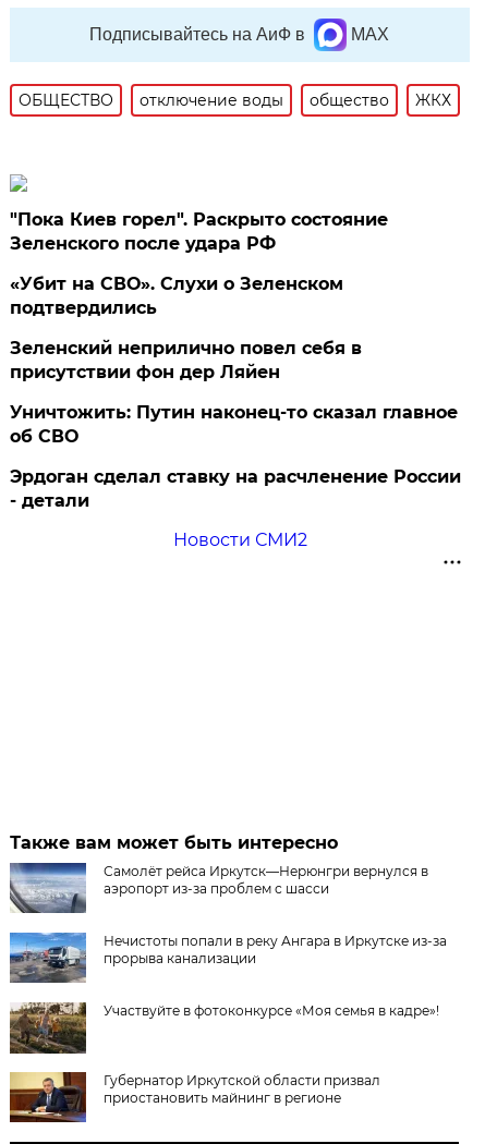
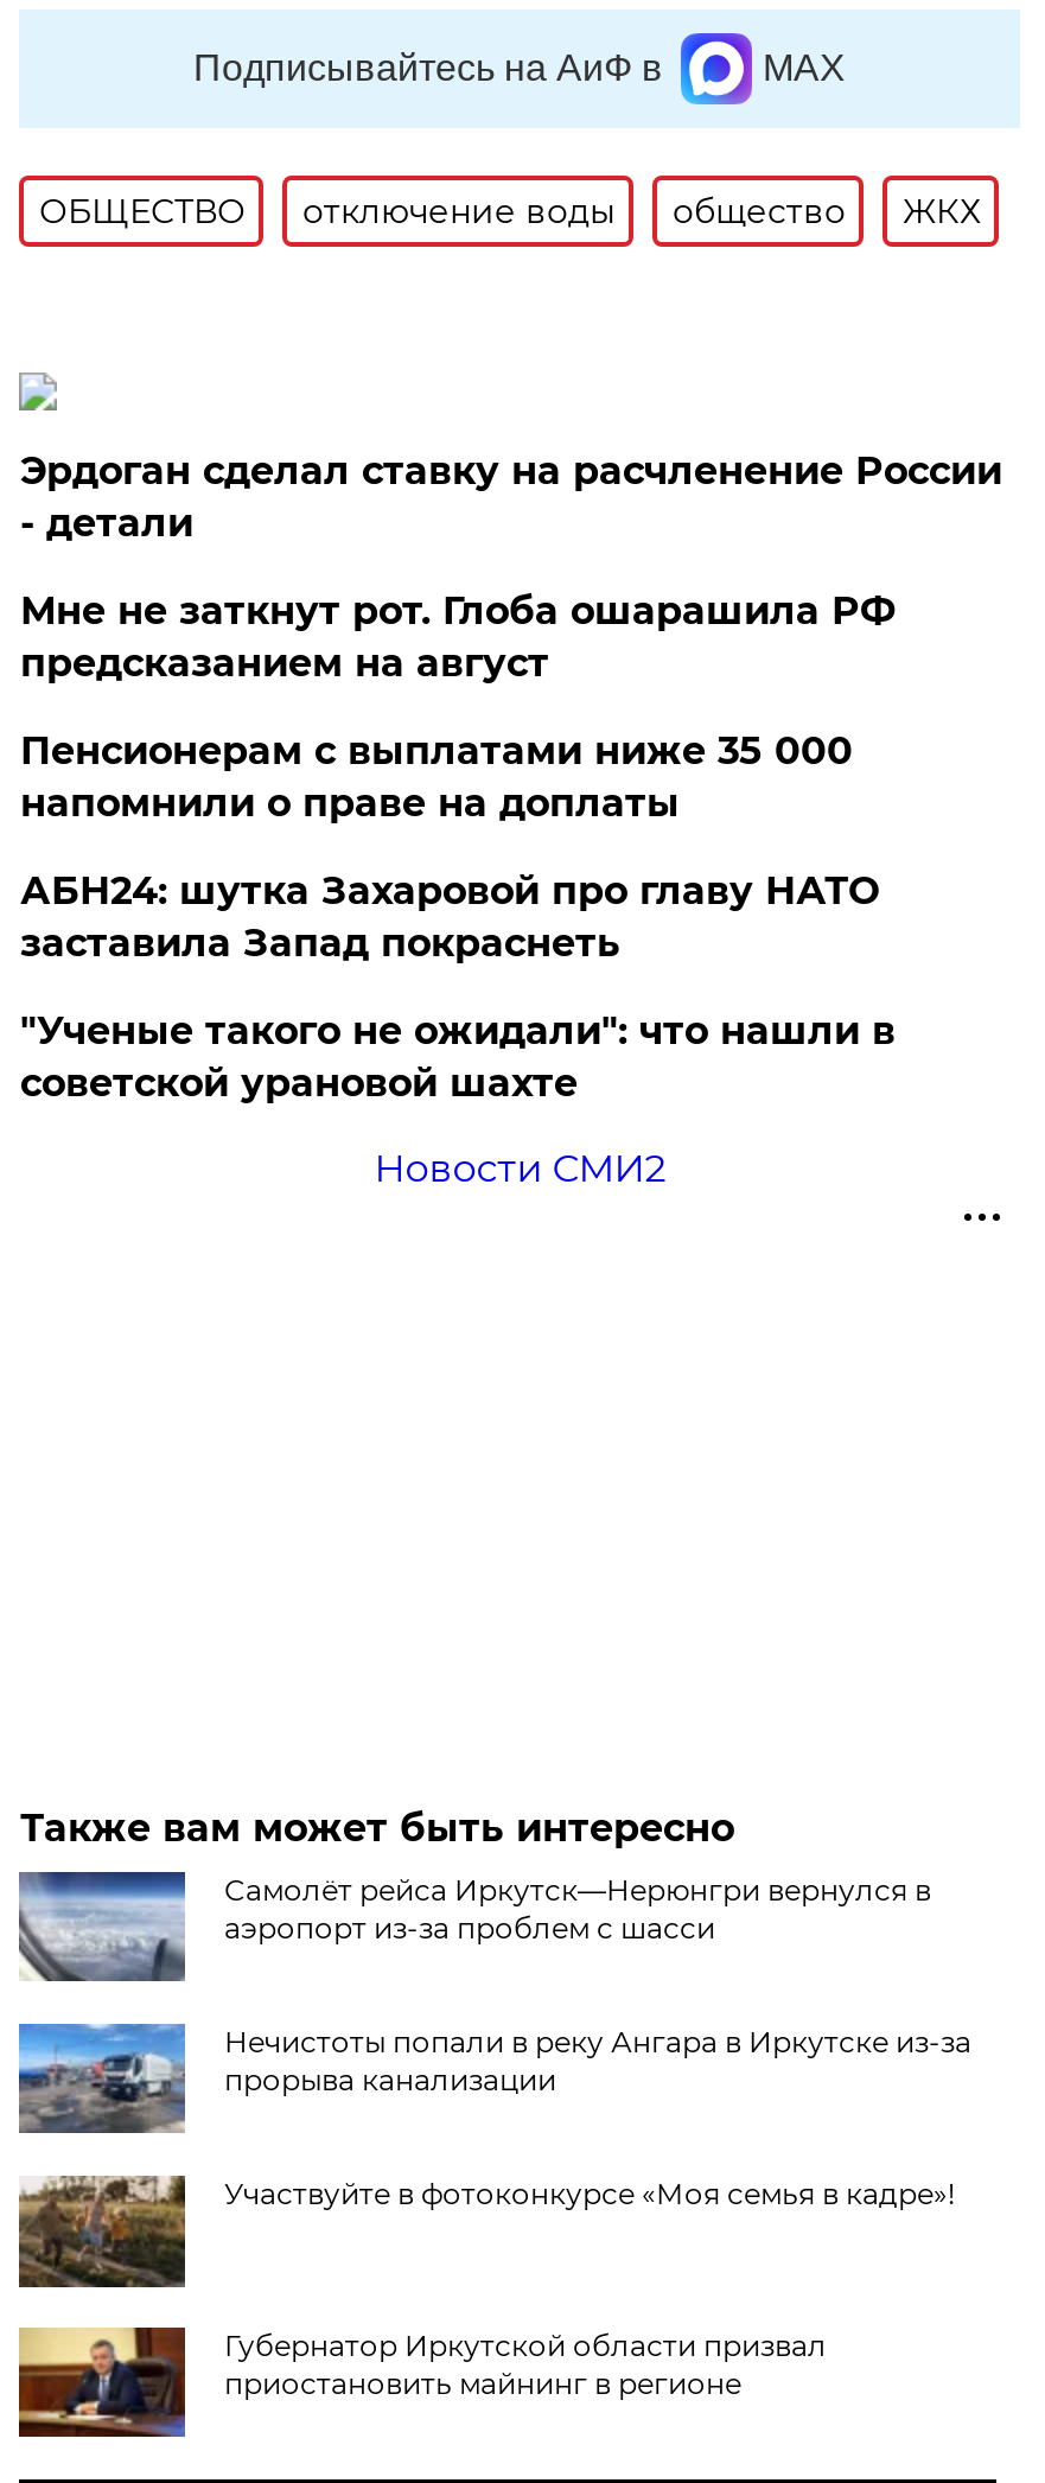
[10,209,458,447] "Пока Киев горел". Раскрыто состояние | Зеленского после удара РФ | «Убит на СВО». Слухи о Зеленском | подтвердились | Зеленский неприлично повел cебя в | присутствии фон дер Ляйен | Уничтожить: Путин наконец-то сказал главное | об СВО -> none
moved [10,466,461,511] -> [20,448,1002,546]: Эрдоган сделал ставку на расчленение России | - детали
none -> [20,588,895,1106] Мне не заткнут рот. Глоба ошарашила РФ | предсказанием на август | Пенсионерам с выплатами ниже 35 000 | напомнили о праве на доплаты | АБН24: шутка Захаровой про главу НАТО | заставила Запад покраснеть | "Ученые такого не ожидали": что нашли в | советской урановой шахте

